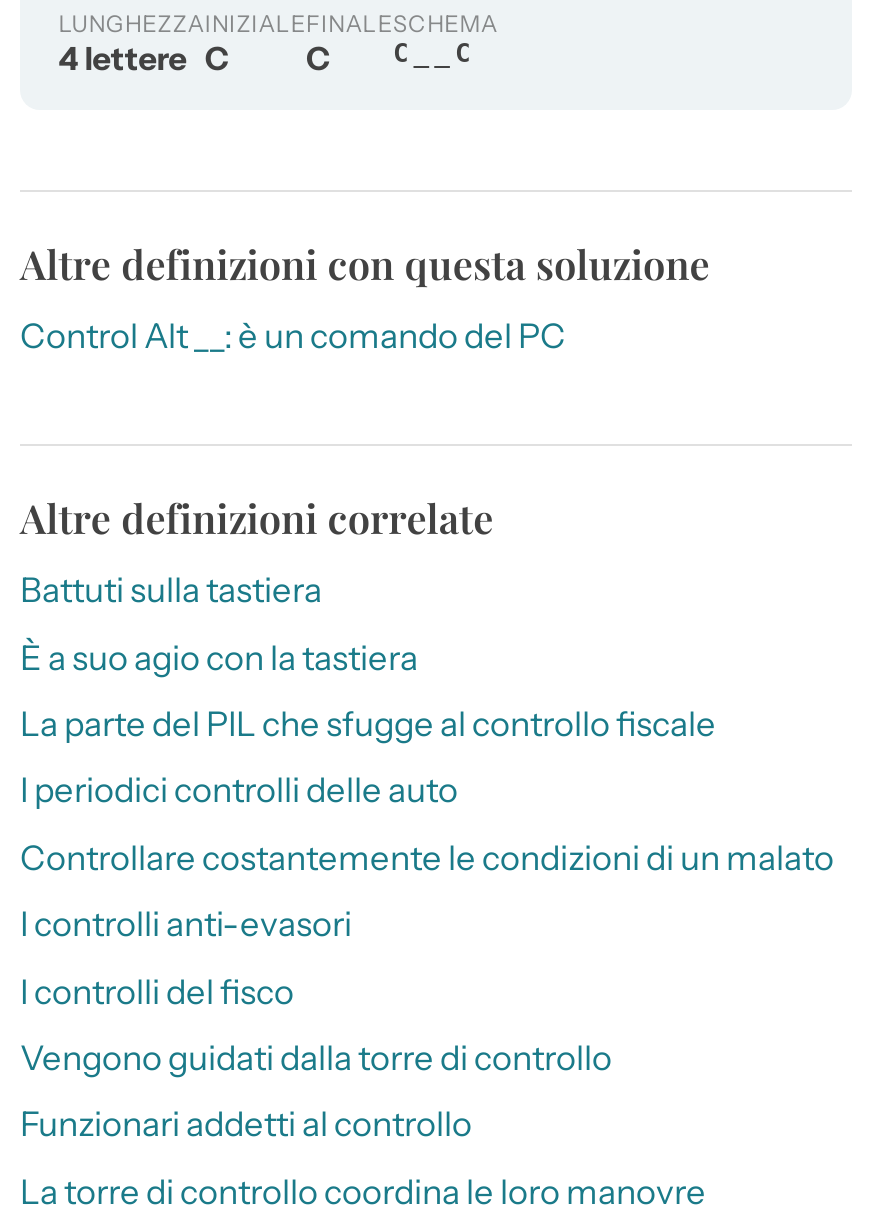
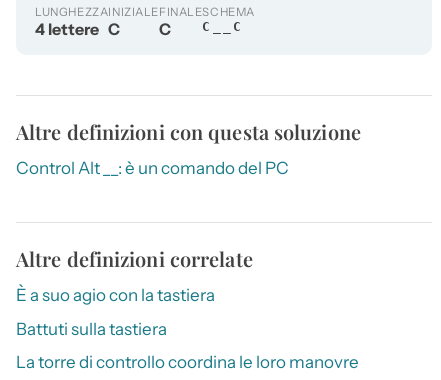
moved [20,571,322,611] -> [16,319,167,339]: Battuti sulla tastiera
[20,704,834,1145] La parte del PIL che sfugge al controllo fiscale | I periodici controlli delle auto | Controllare costantemente le condizioni di un malato | I controlli anti-evasori | I controlli del fisco | Vengono guidati dalla torre di controllo | Funzionari addetti al controllo -> none

